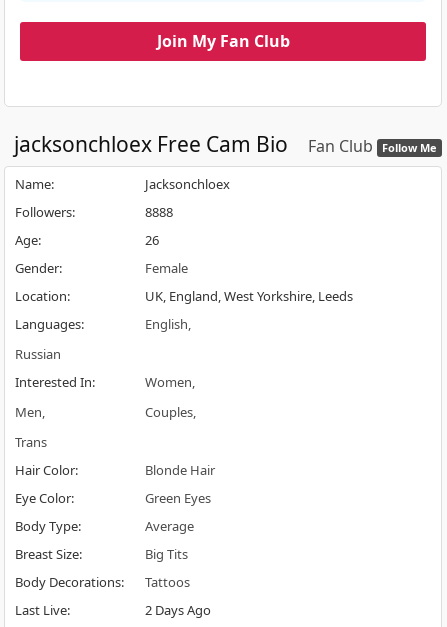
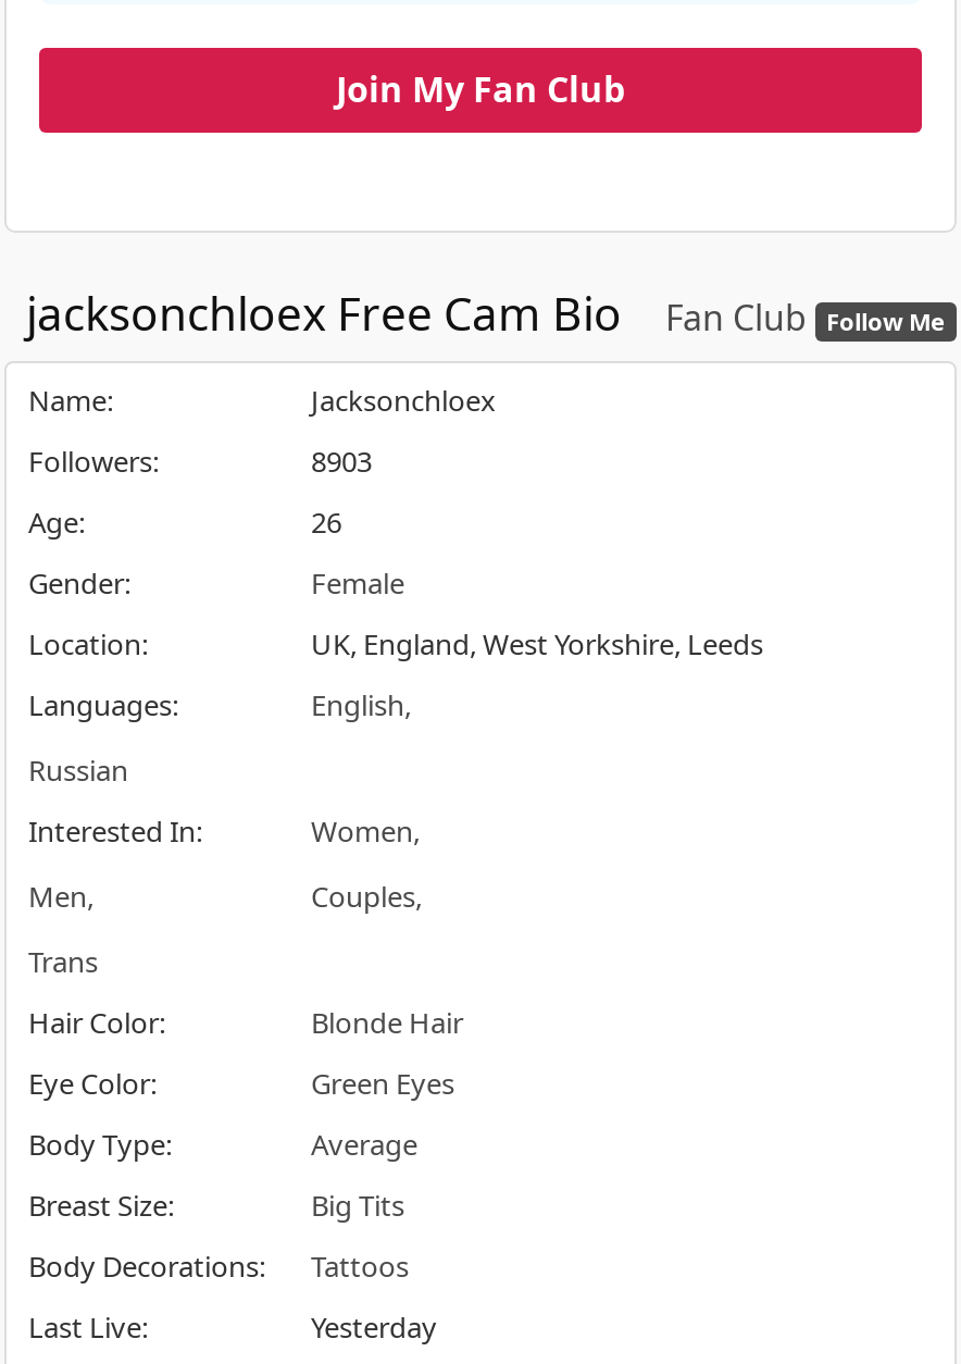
[145,203,173,221] 8888 -> [311,441,372,480] 8903
[145,601,211,619] 2 Days Ago -> [311,1307,437,1346] Yesterday

